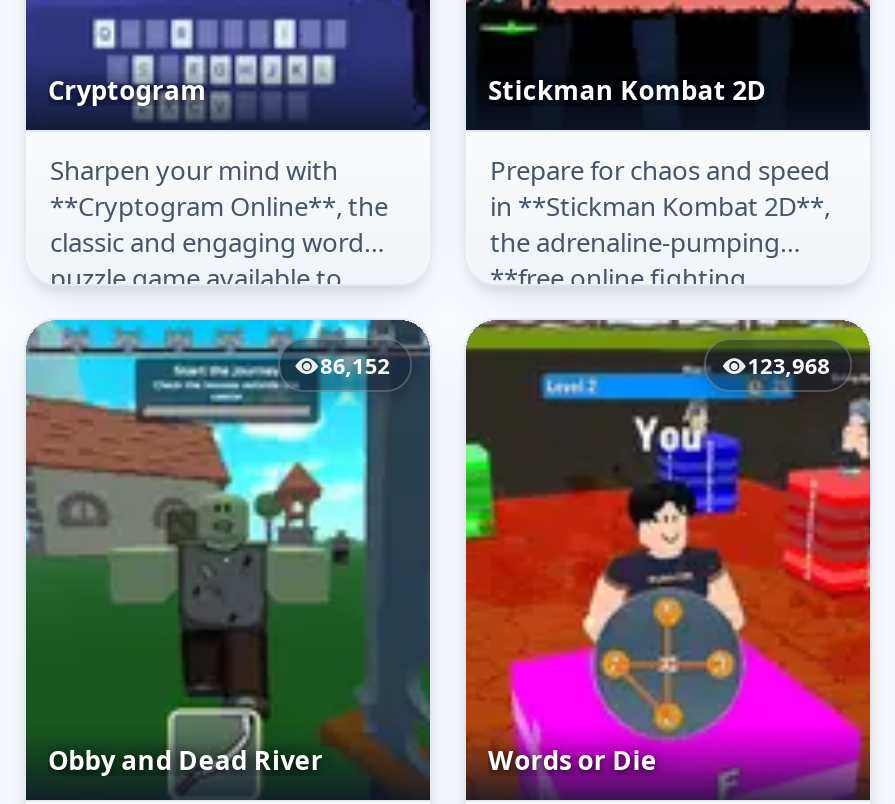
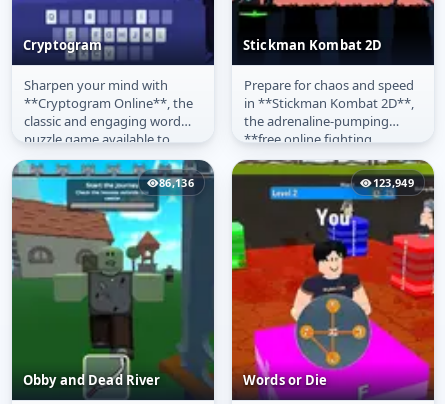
[320,349,390,379] 86,152 -> [159,175,194,190] 86,136
[747,349,830,379] 123,968 -> [373,175,414,190] 123,949

